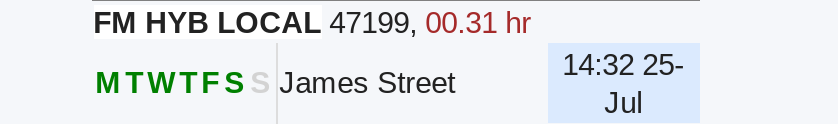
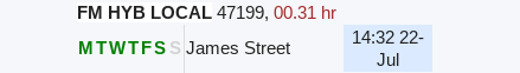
[562,47,684,81] 14:32 25- -> [352,28,425,48] 14:32 22-

